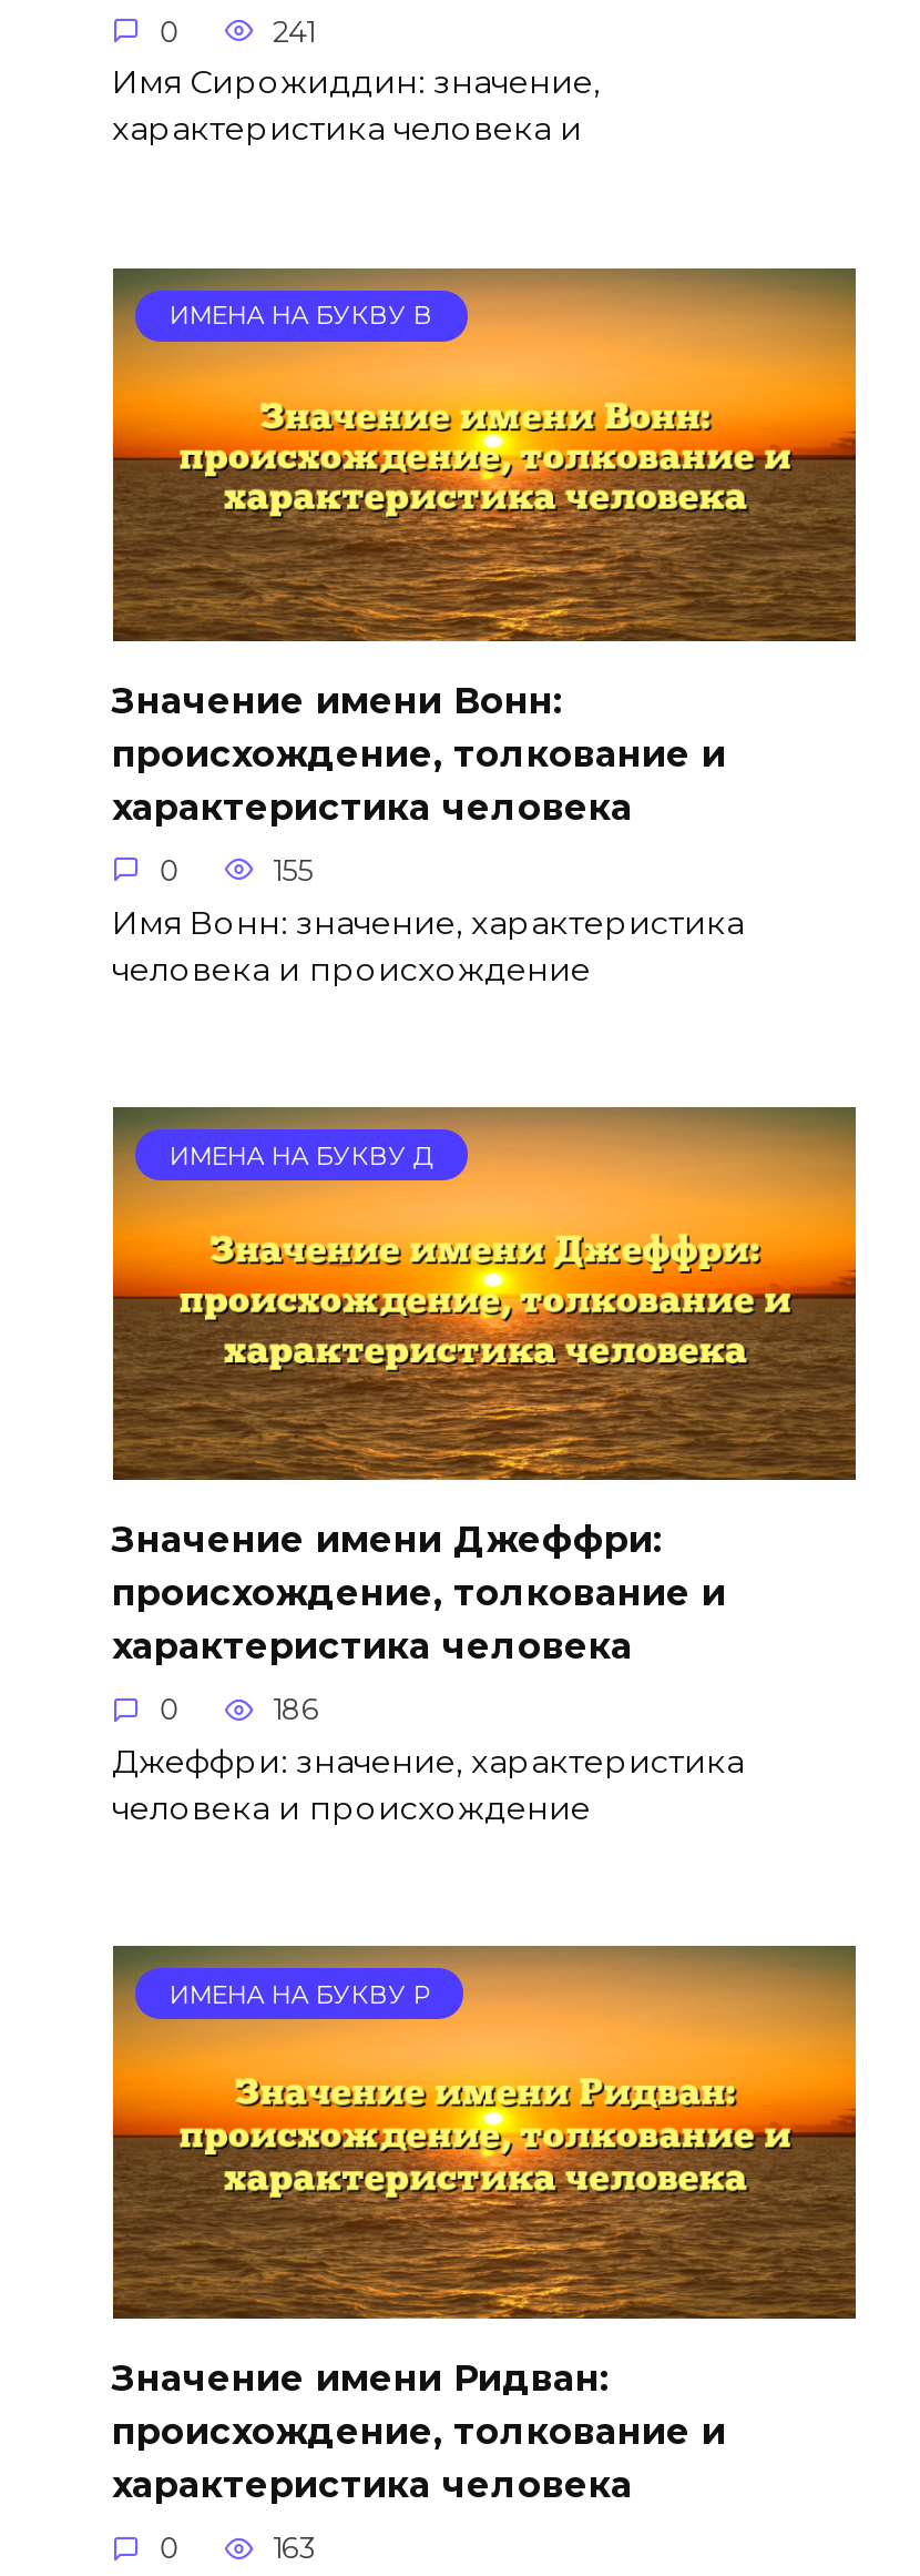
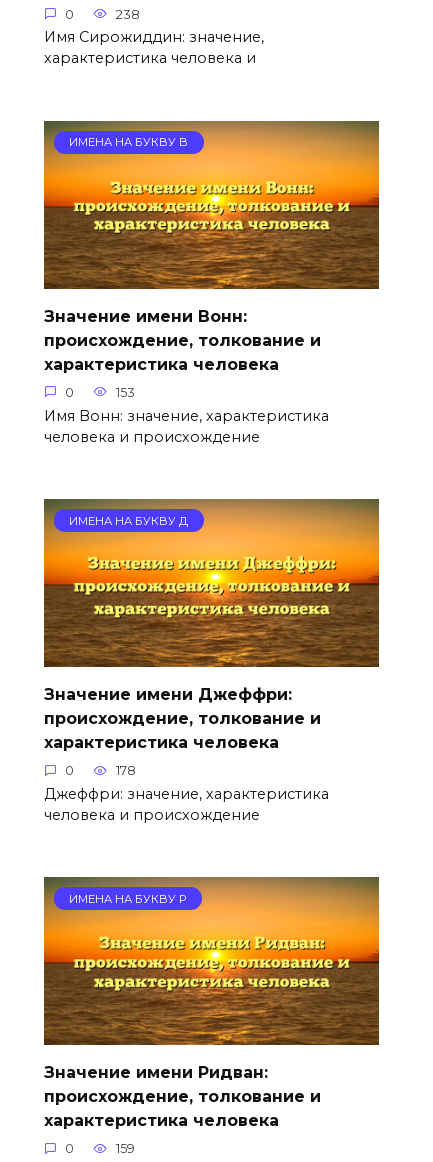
[273,15,315,48] 241 -> [116,7,140,22] 238
[273,854,313,887] 155 -> [116,385,135,400] 153
[273,1693,319,1726] 186 -> [116,763,136,778] 178
[273,2533,317,2566] 163 -> [116,1141,135,1156] 159

